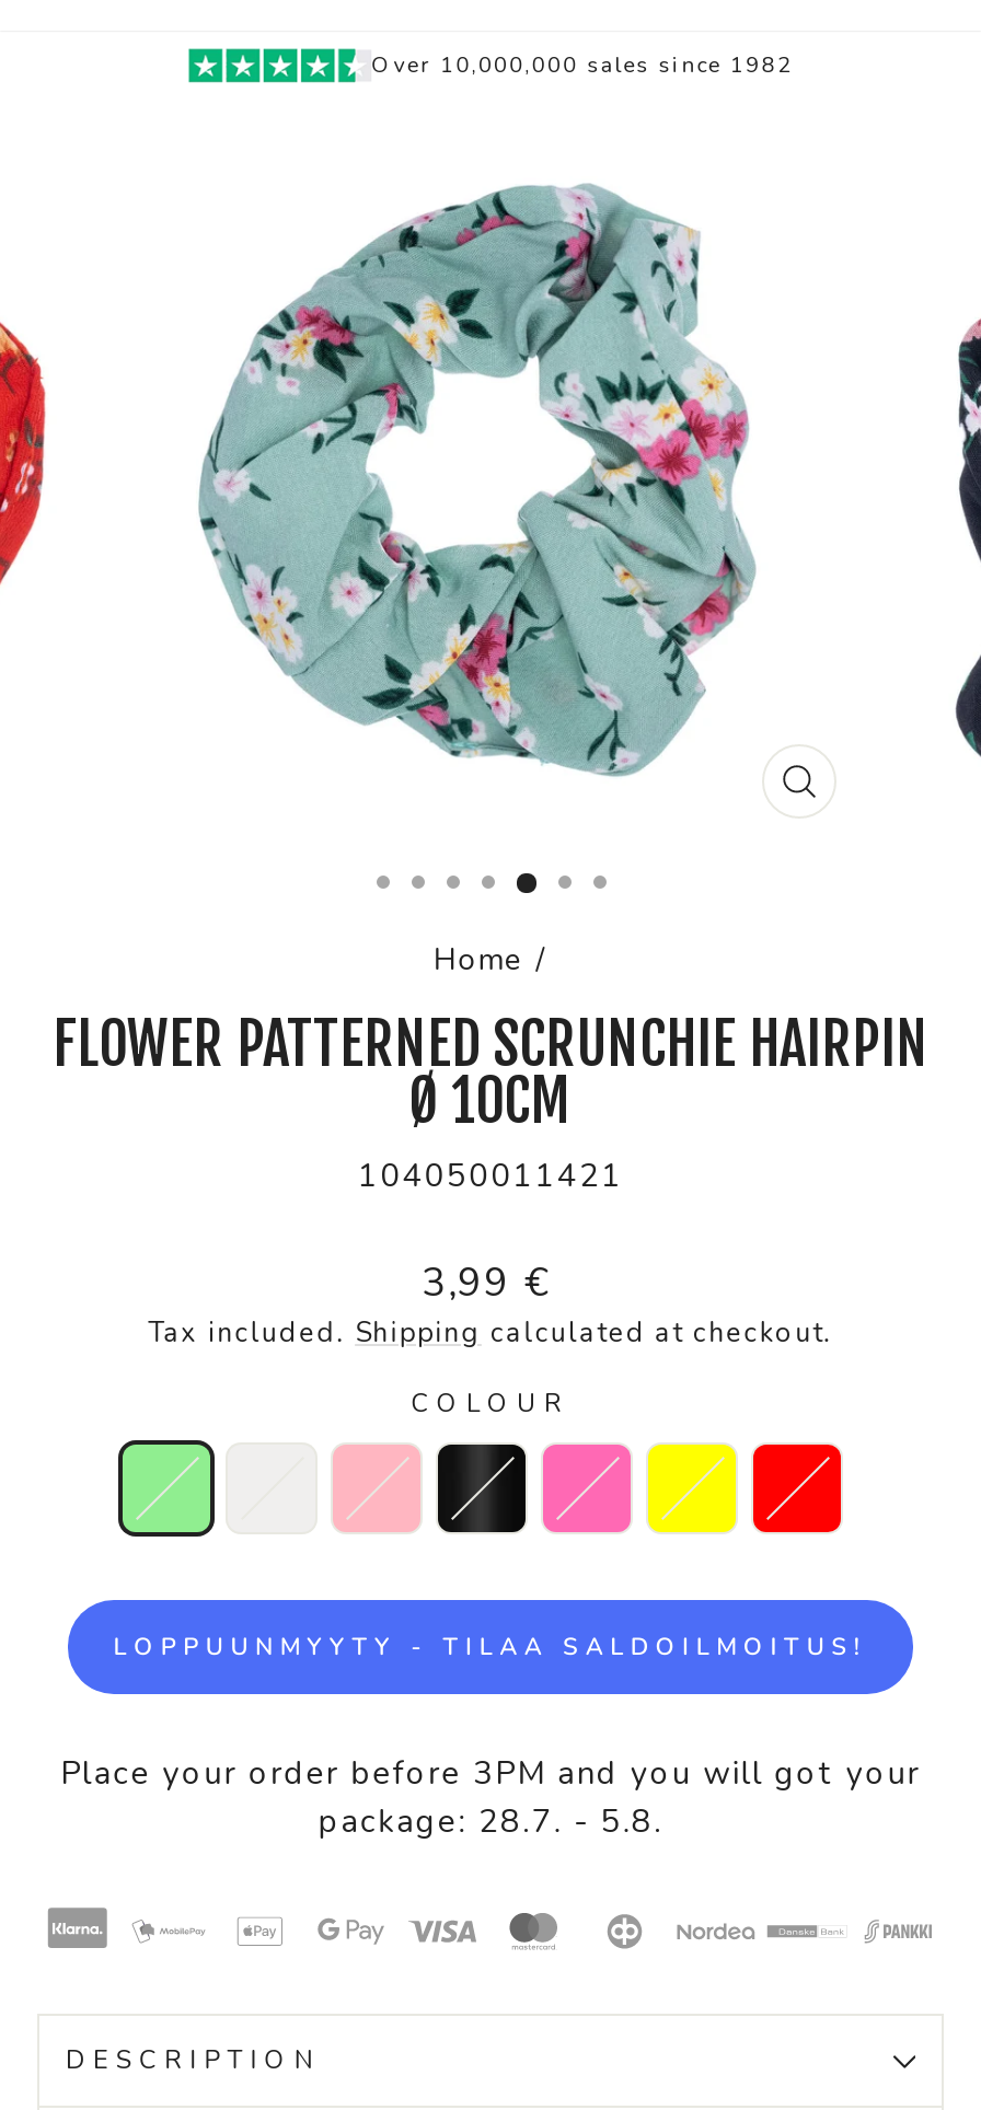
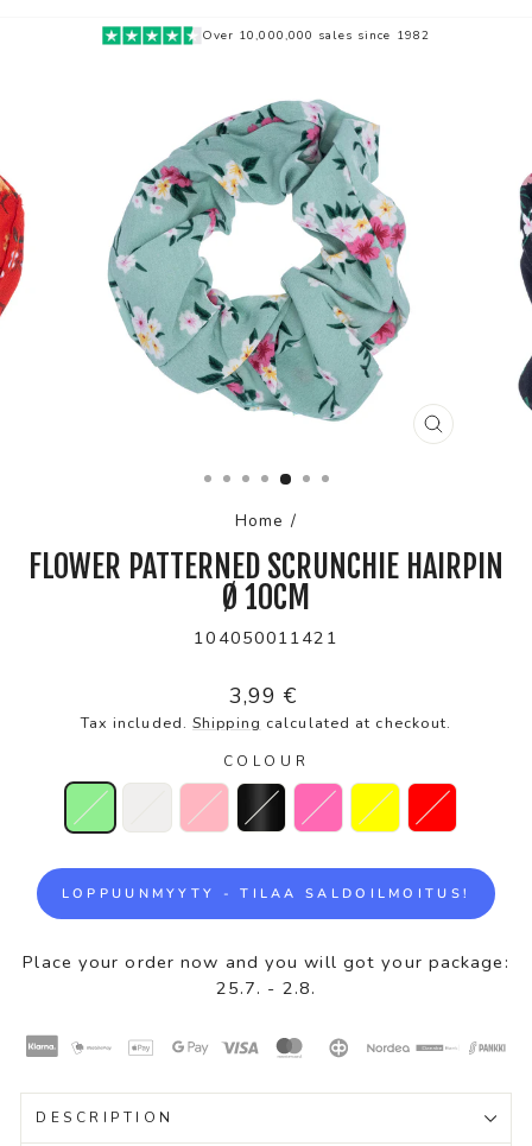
[60,1751,921,1843] Place your order before 3PM and you will got your | package: 28.7. - 5.8. -> [23,950,509,1000] Place your order now and you will got your package: | 25.7. - 2.8.

